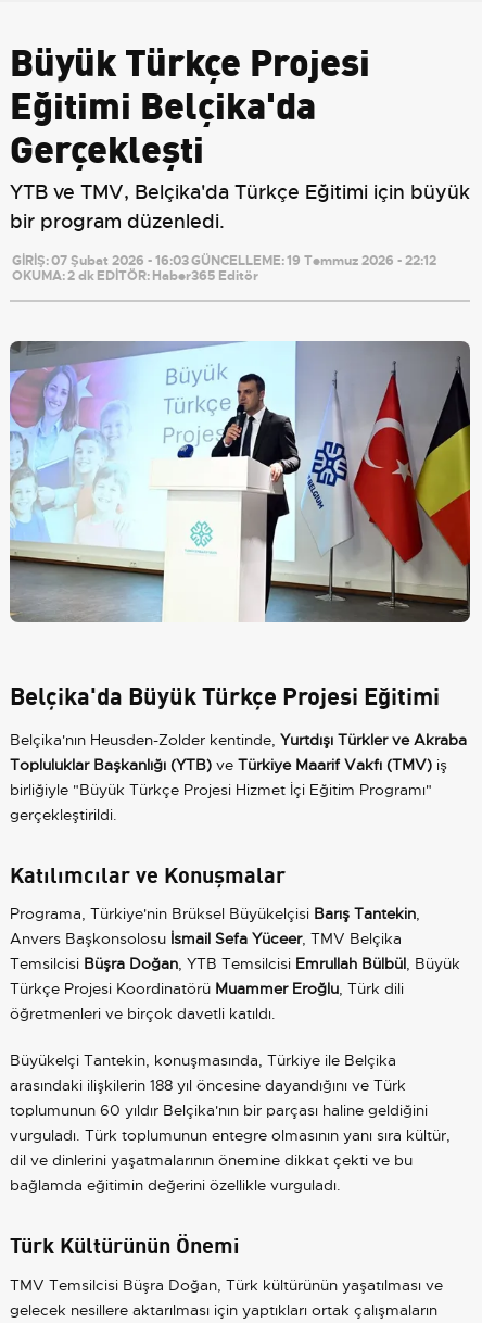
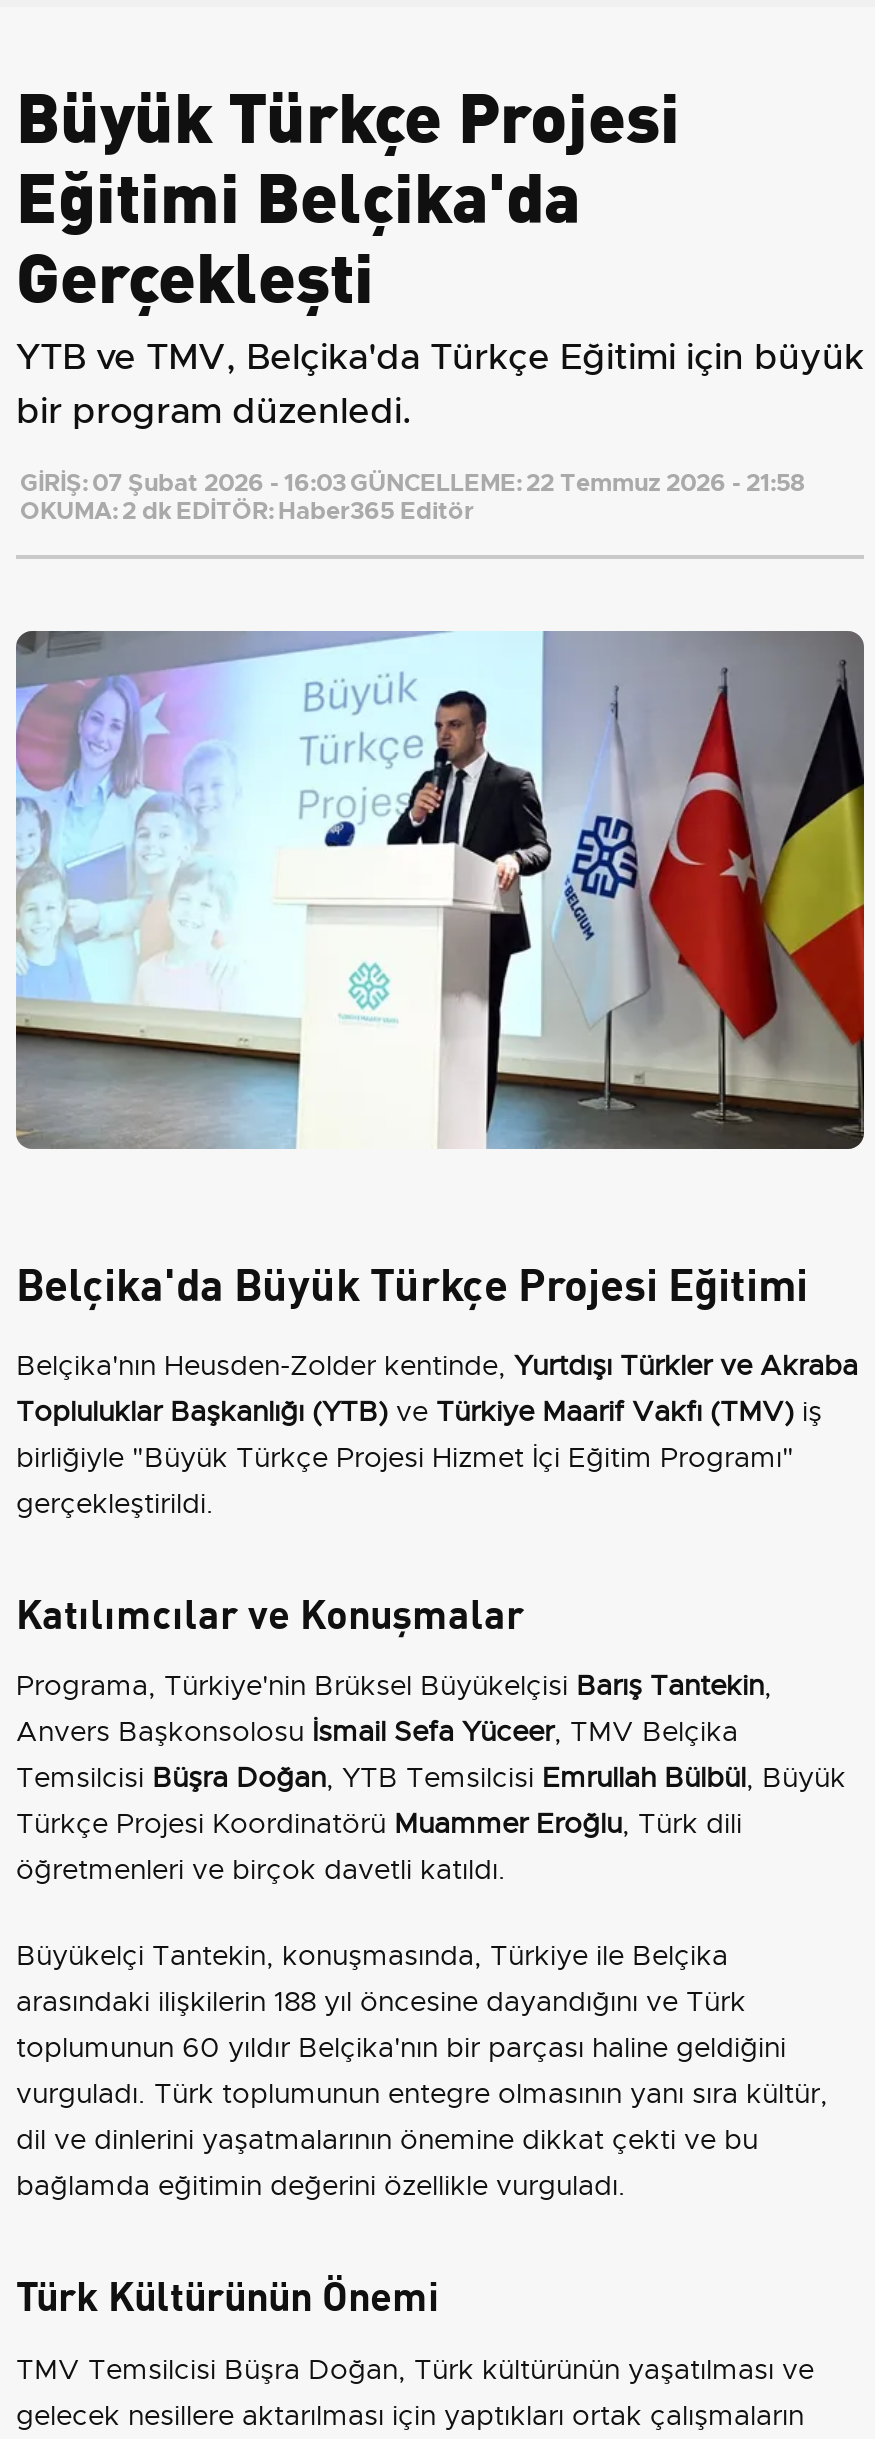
[12,252,436,269] GİRİŞ: 07 Şubat 2026 - 16:03 GÜNCELLEME: 19 Temmuz 2026 - 22:12 -> [20,467,804,499] GİRİŞ: 07 Şubat 2026 - 16:03 GÜNCELLEME: 22 Temmuz 2026 - 21:58

